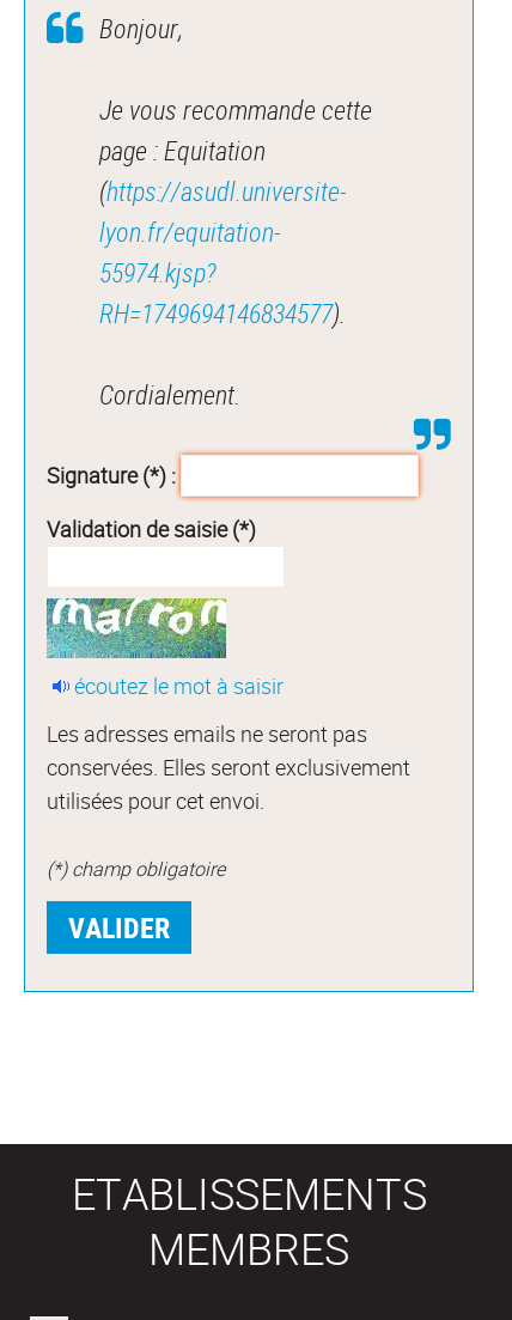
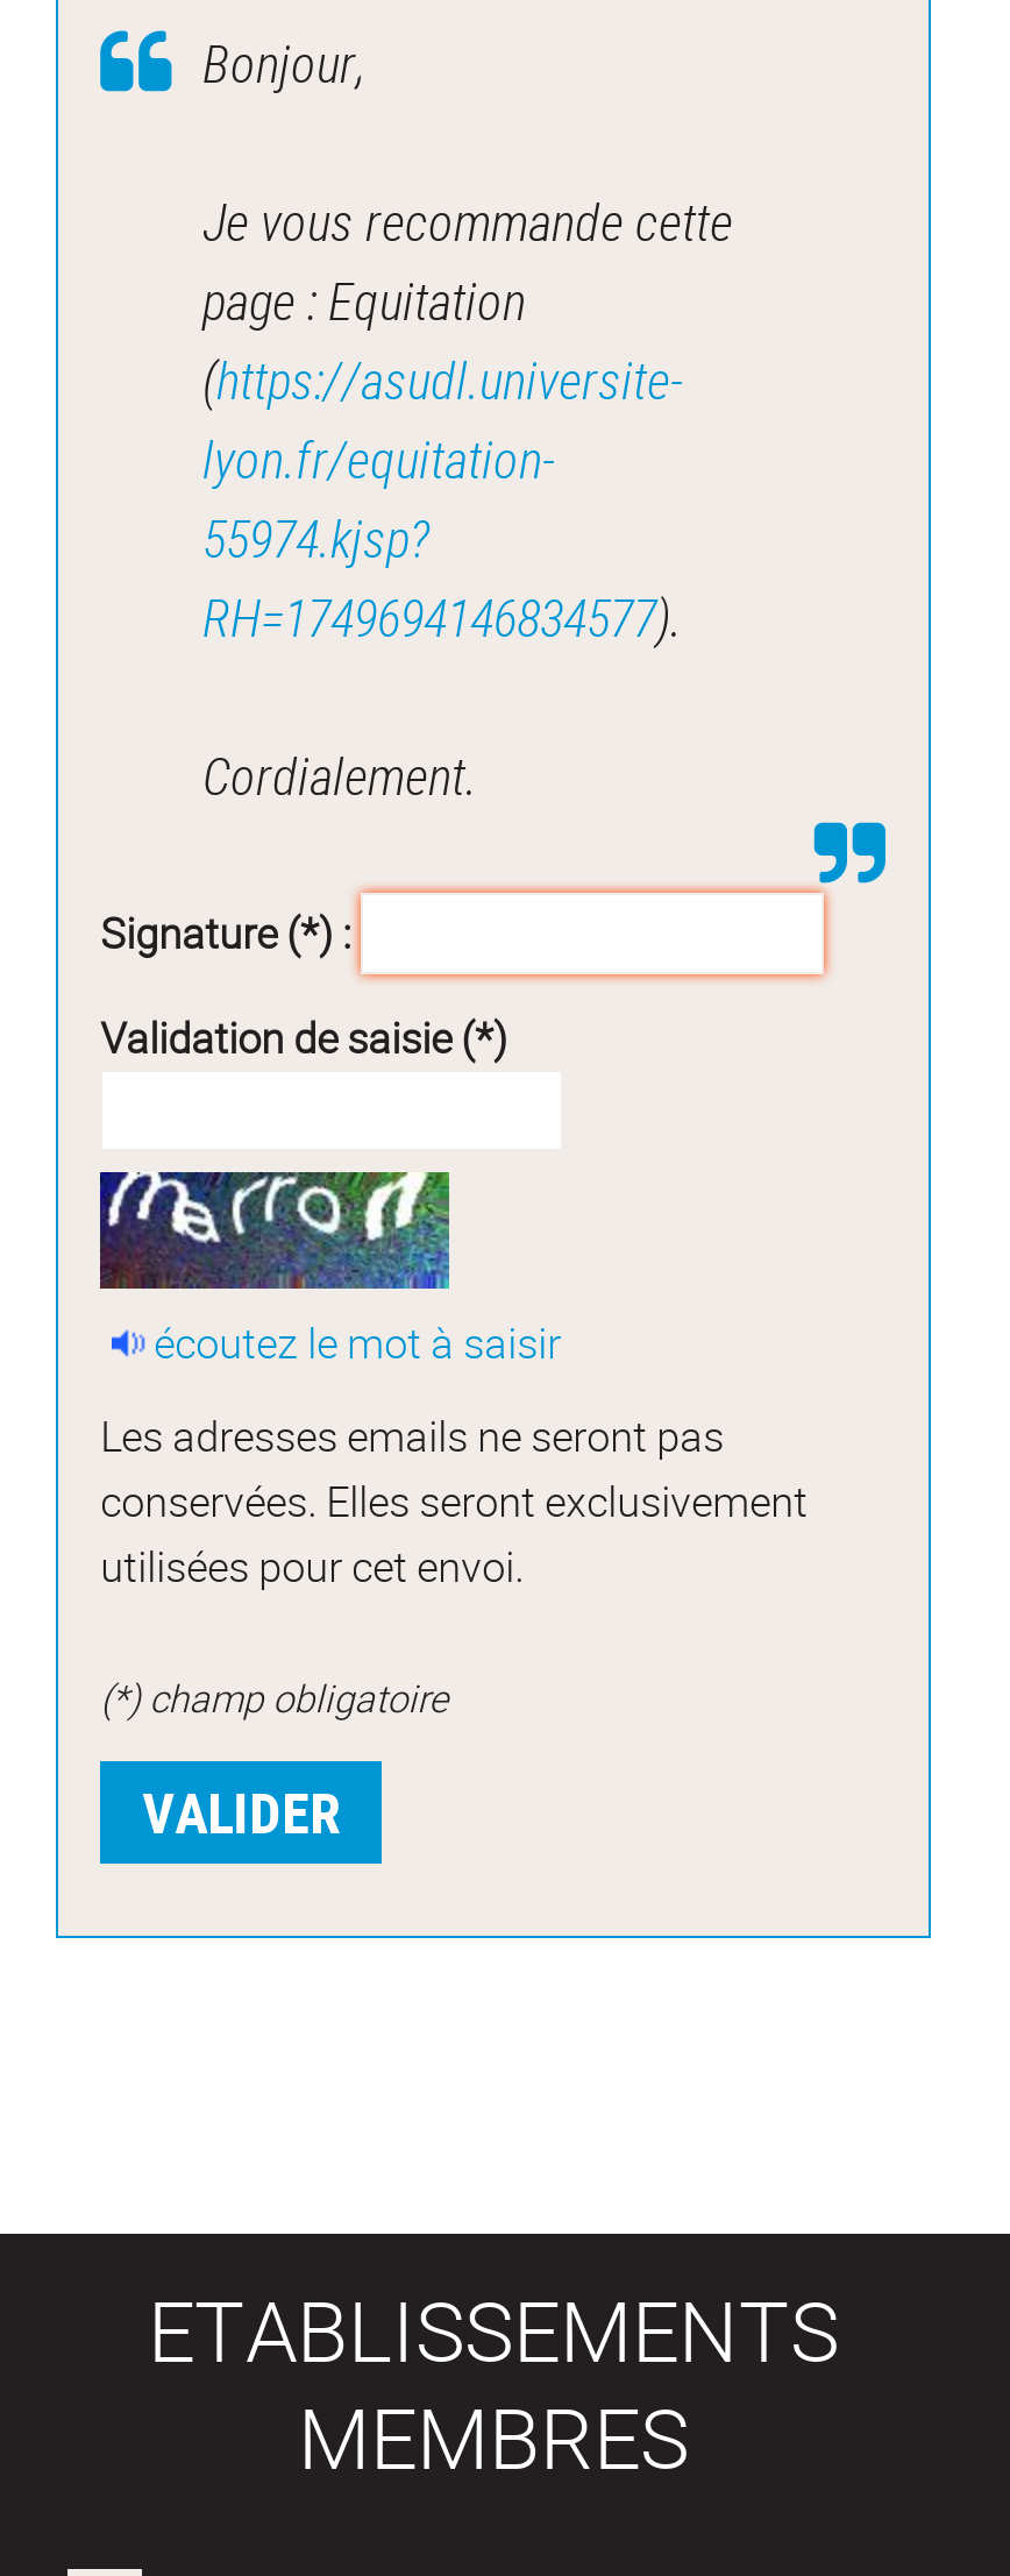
[45,597,227,659] [image] -> [98,1170,451,1291] [image]

